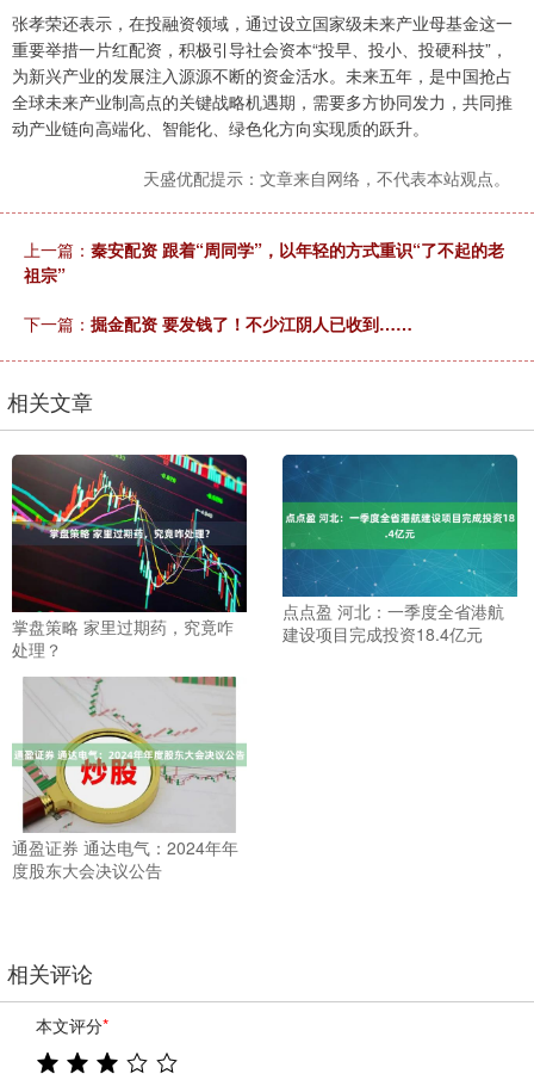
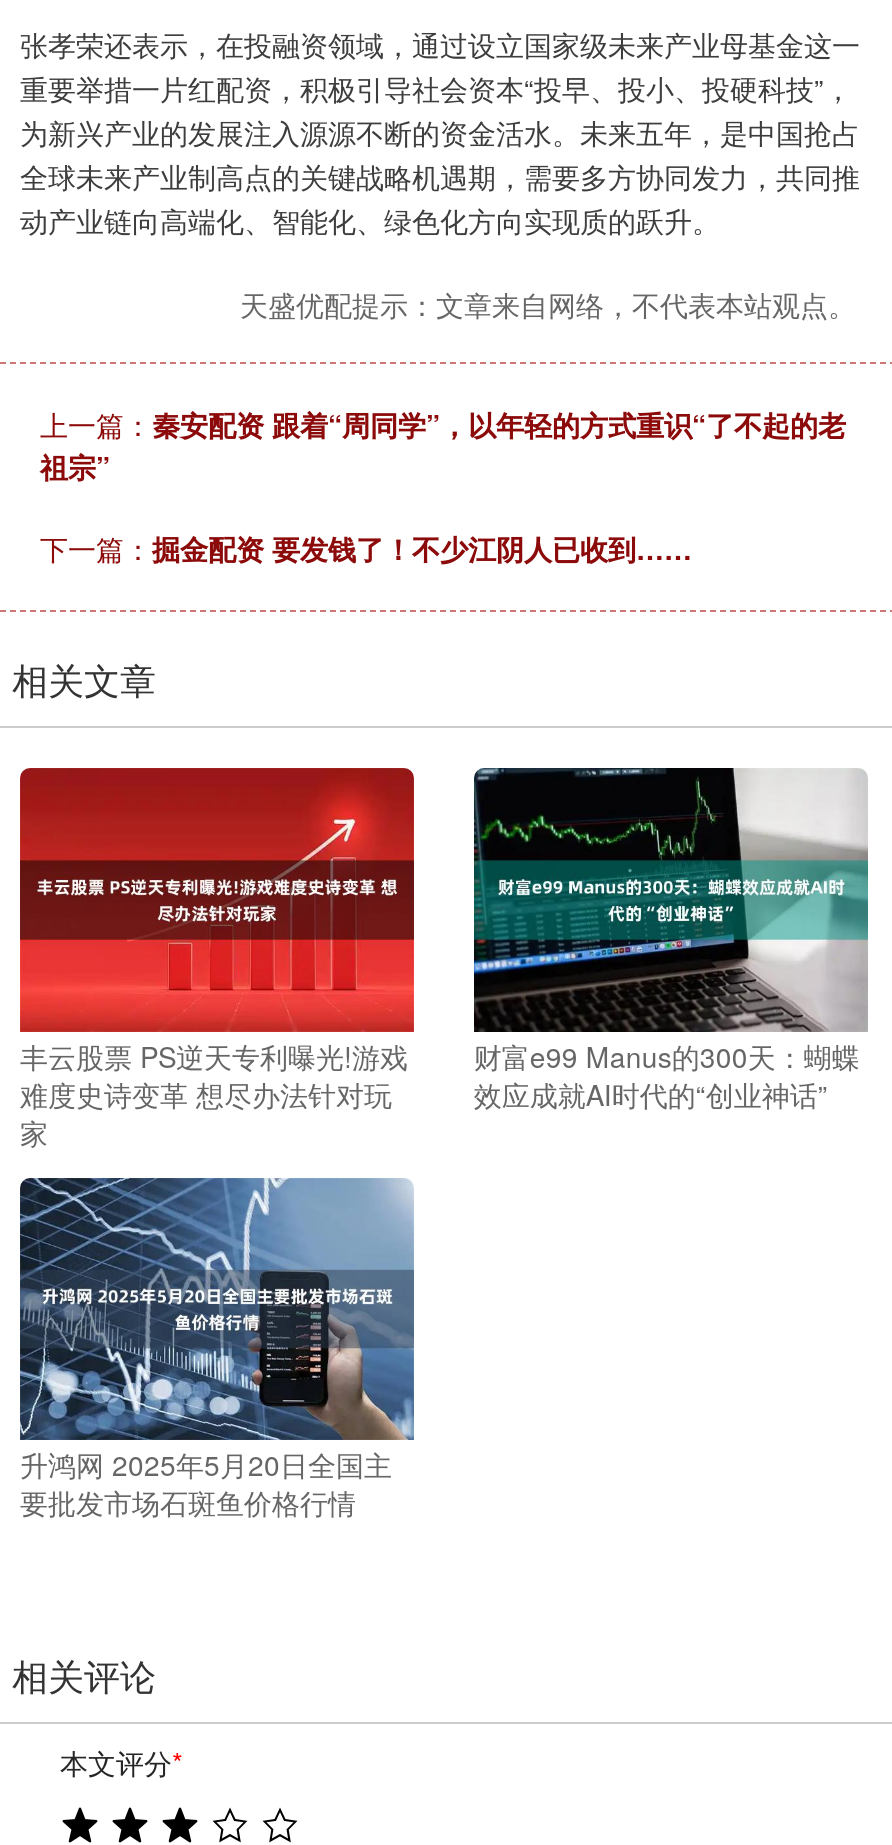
[11,453,248,661] [image] | 掌盘策略 家里过期药，究竟咋 | 处理？ -> [18,766,416,1151] [image] | 丰云股票 PS逆天专利曝光!游戏 | 难度史诗变革 想尽办法针对玩 | 家
[281,453,519,645] [image] | 点点盈 河北：一季度全省港航 | 建设项目完成投资18.4亿元 -> [472,766,868,1113] [image] | 财富e99 Manus的300天：蝴蝶 | 效应成就AI时代的“创业神话”
[12,675,247,882] [image] | 通盈证券 通达电气：2024年年 | 度股东大会决议公告 -> [18,1176,416,1522] [image] | 升鸿网 2025年5月20日全国主 | 要批发市场石斑鱼价格行情

